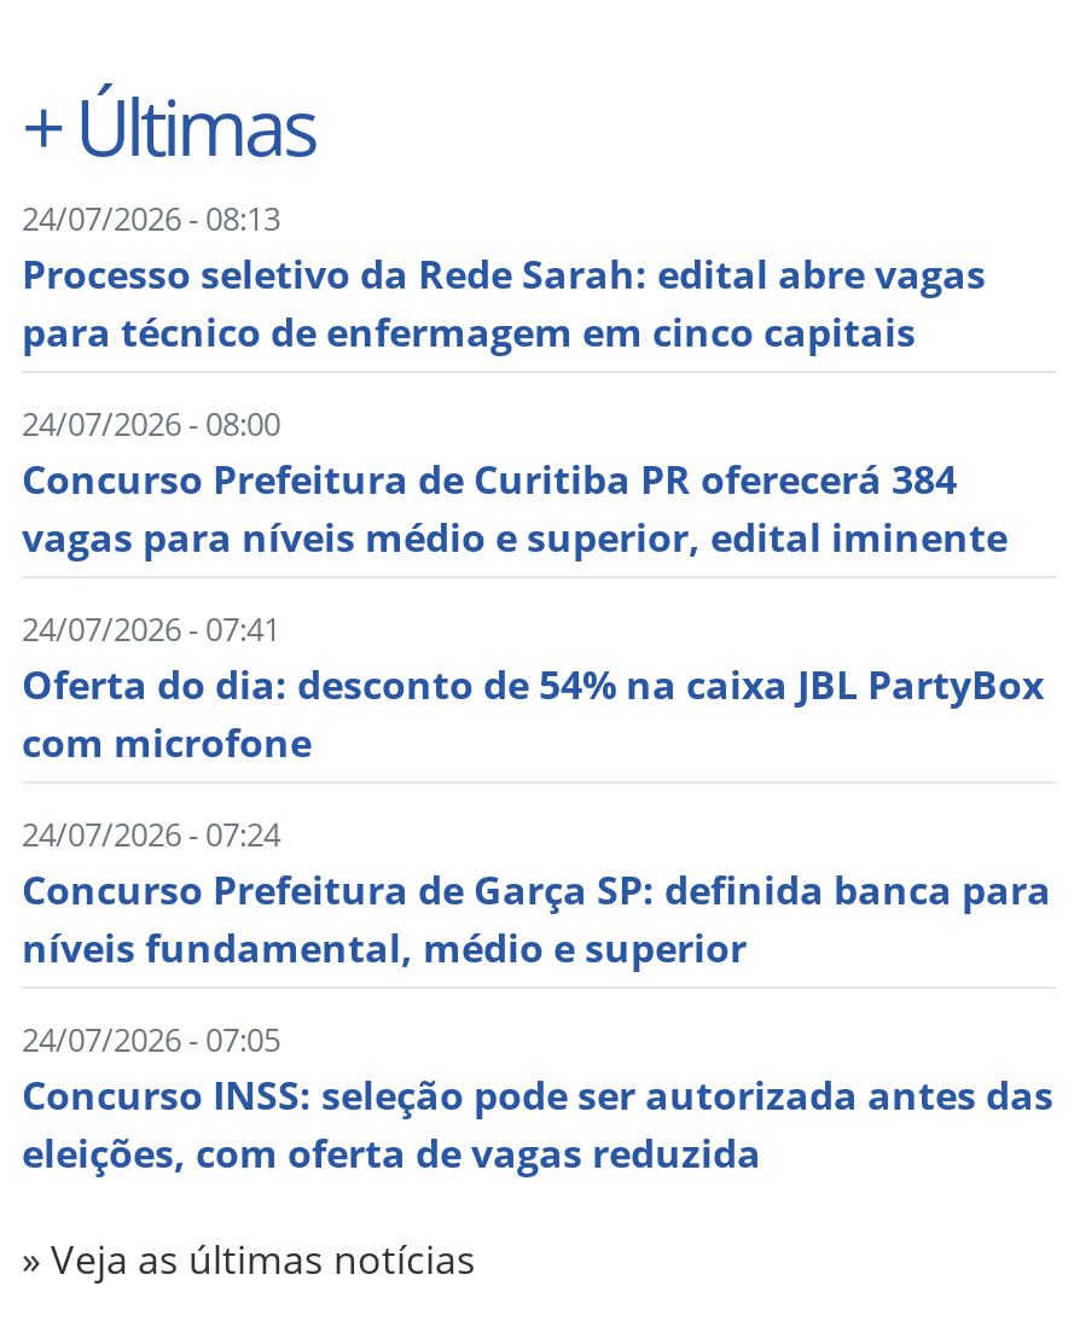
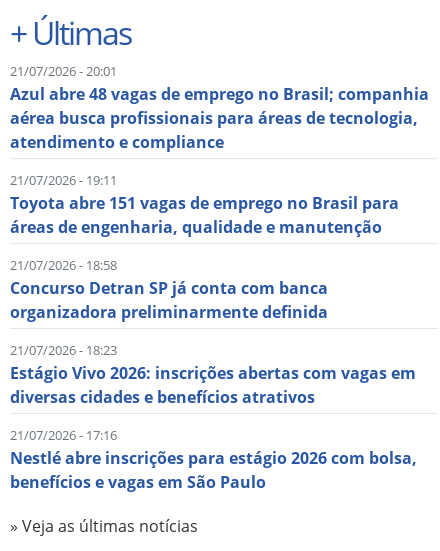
[22,197,986,359] 24/07/2026 - 08:13 | Processo seletivo da Rede Sarah: edital abre vagas | para técnico de enfermagem em cinco capitais -> [10,62,429,153] 21/07/2026 - 20:01 | Azul abre 48 vagas de emprego no Brasil; companhia | aérea busca profissionais para áreas de tecnologia, | atendimento e compliance
[22,402,1008,564] 24/07/2026 - 08:00 | Concurso Prefeitura de Curitiba PR oferecerá 384 | vagas para níveis médio e superior, edital iminente -> [10,171,399,238] 21/07/2026 - 19:11 | Toyota abre 151 vagas de emprego no Brasil para | áreas de engenharia, qualidade e manutenção
[22,607,1044,769] 24/07/2026 - 07:41 | Oferta do dia: desconto de 54% na caixa JBL PartyBox | com microfone -> [10,256,328,323] 21/07/2026 - 18:58 | Concurso Detran SP já conta com banca | organizadora preliminarmente definida
[22,813,1051,974] 24/07/2026 - 07:24 | Concurso Prefeitura de Garça SP: definida banca para | níveis fundamental, médio e superior -> [10,341,416,408] 21/07/2026 - 18:23 | Estágio Vivo 2026: inscrições abertas com vagas em | diversas cidades e benefícios atrativos
[22,1018,1053,1180] 24/07/2026 - 07:05 | Concurso INSS: seleção pode ser autorizada antes das | eleições, com oferta de vagas reduzida -> [10,426,417,493] 21/07/2026 - 17:16 | Nestlé abre inscrições para estágio 2026 com bolsa, | benefícios e vagas em São Paulo

